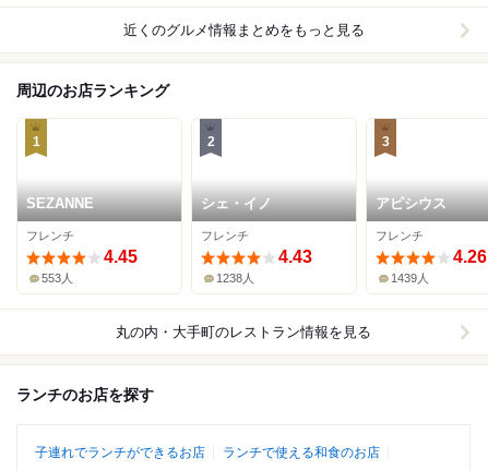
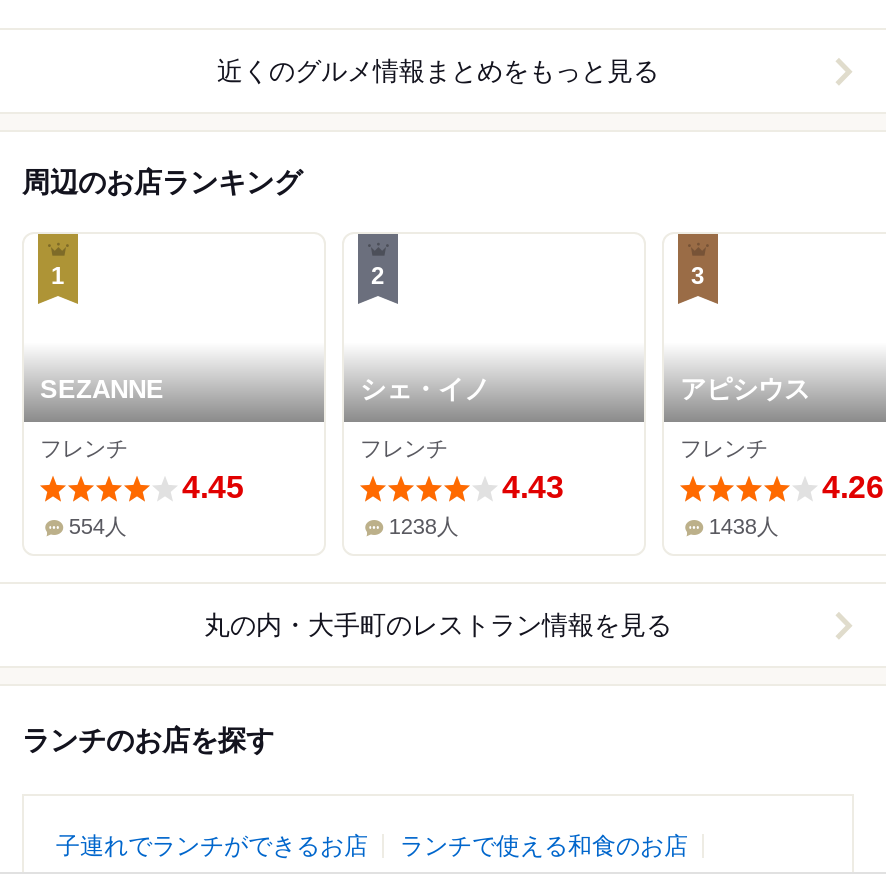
[42,272,74,285] 553人 -> [69,515,127,539] 554人
[391,272,429,285] 1439人 -> [709,515,779,539] 1438人

